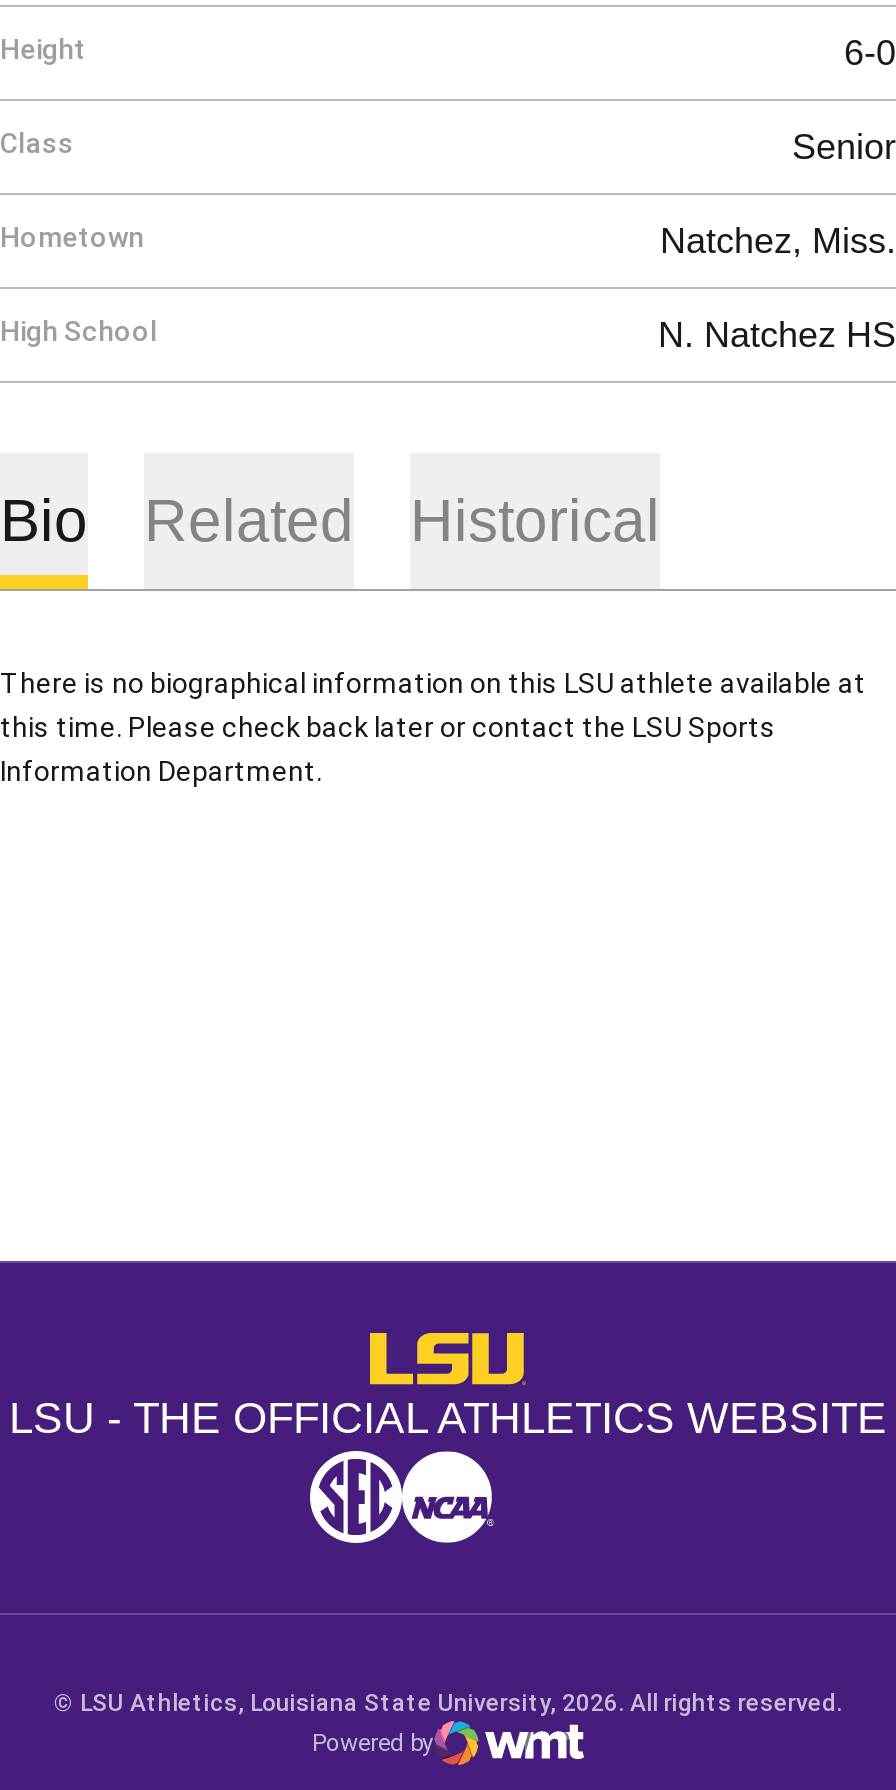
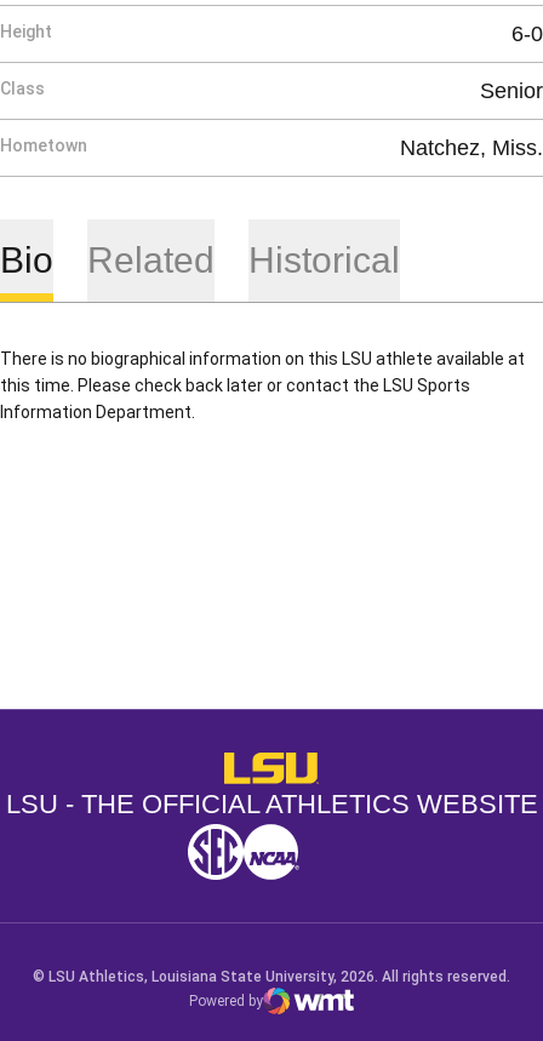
[0,314,896,354] High School | N. Natchez HS -> none

